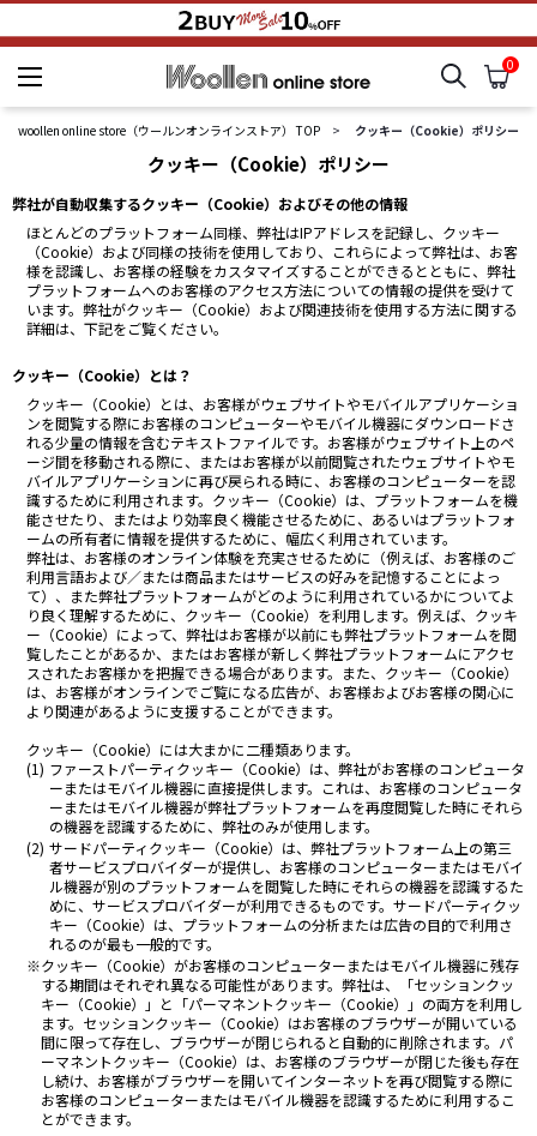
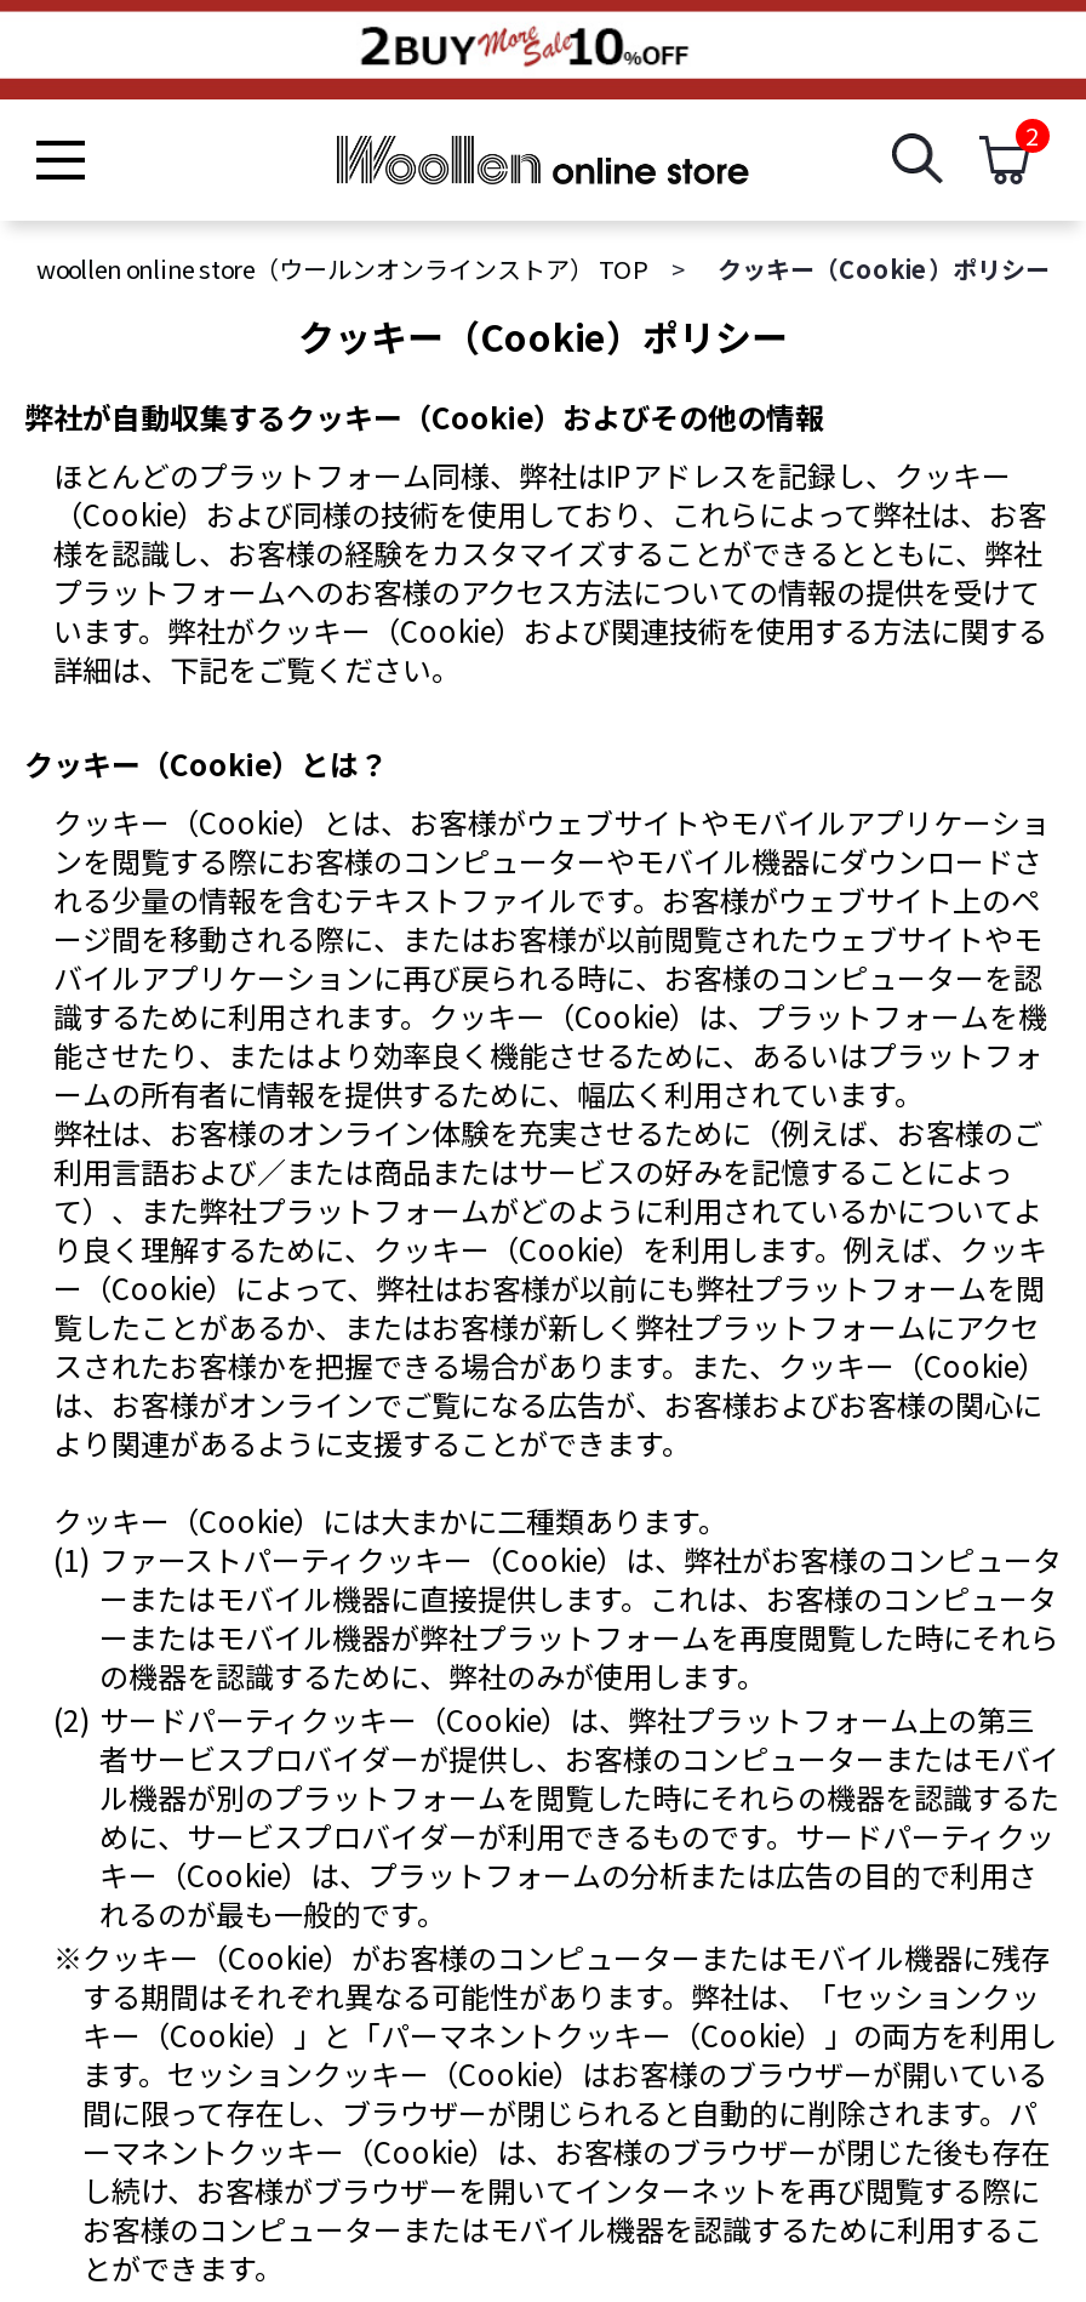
[507,55,514,73] 0 -> [1025,116,1040,153] 2

